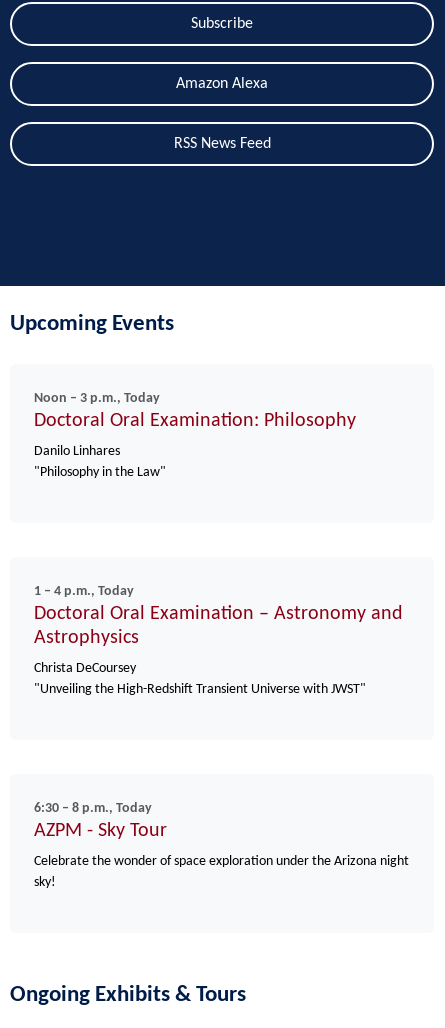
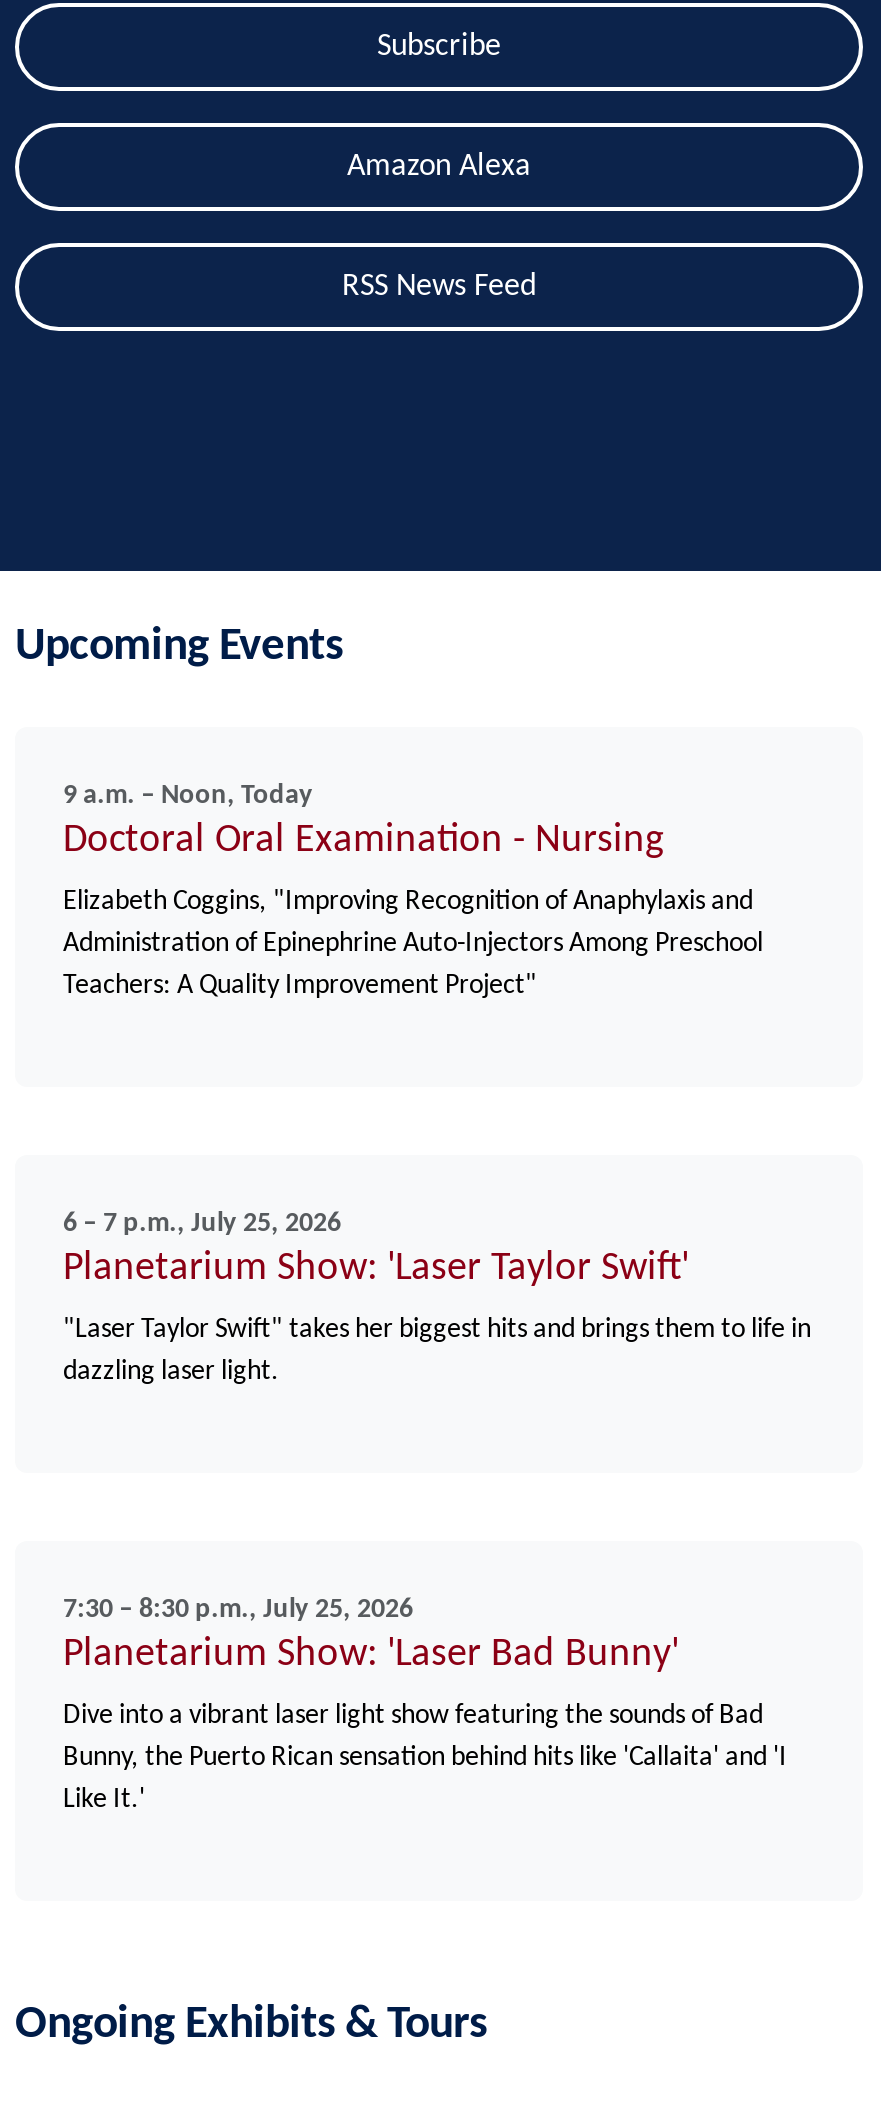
[34,391,356,431] Noon – 3 p.m., Today | Doctoral Oral Examination: Philosophy -> [63,780,663,860] 9 a.m. – Noon, Today | Doctoral Oral Examination - Nursing
[34,444,166,480] Danilo Linhares | "Philosophy in the Law" -> [63,886,763,1000] Elizabeth Coggins, "Improving Recognition of Anaphylaxis and | Administration of Epinephrine Auto-Injectors Among Preschool | Teachers: A Quality Improvement Project"
[34,584,403,648] 1 – 4 p.m., Today | Doctoral Oral Examination – Astronomy and | Astrophysics -> [63,1208,689,1288] 6 – 7 p.m., July 25, 2026 | Planetarium Show: 'Laser Taylor Swift'
[34,661,366,697] Christa DeCoursey | "Unveiling the High-Redshift Transient Universe with JWST" -> [63,1314,811,1386] "Laser Taylor Swift" takes her biggest hits and brings them to life in | dazzling laser light.
[34,801,167,841] 6:30 – 8 p.m., Today | AZPM - Sky Tour -> [63,1594,679,1674] 7:30 – 8:30 p.m., July 25, 2026 | Planetarium Show: 'Laser Bad Bunny'
[34,854,409,890] Celebrate the wonder of space exploration under the Arizona night | sky! -> [63,1700,787,1814] Dive into a vibrant laser light show featuring the sounds of Bad | Bunny, the Puerto Rican sensation behind hits like 'Callaita' and 'I | Like It.'

